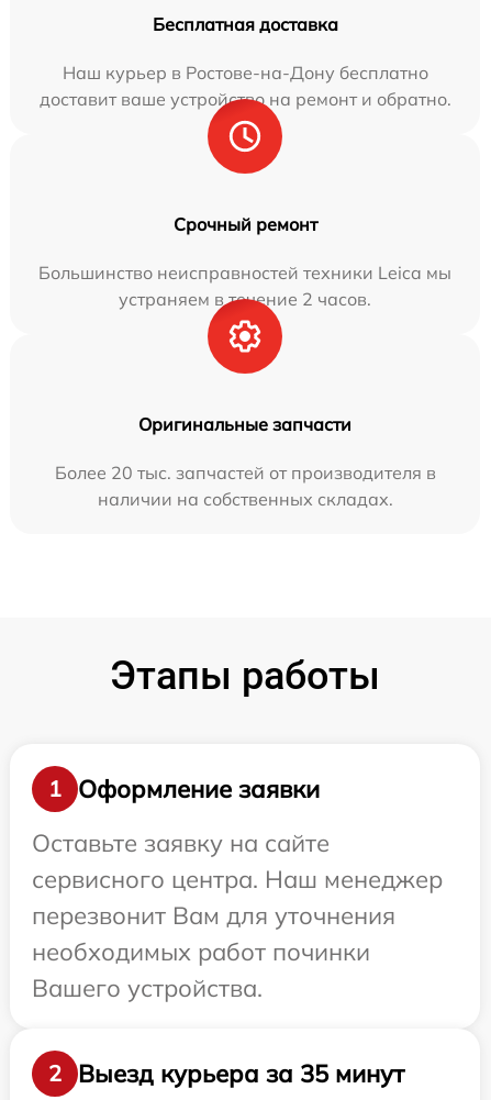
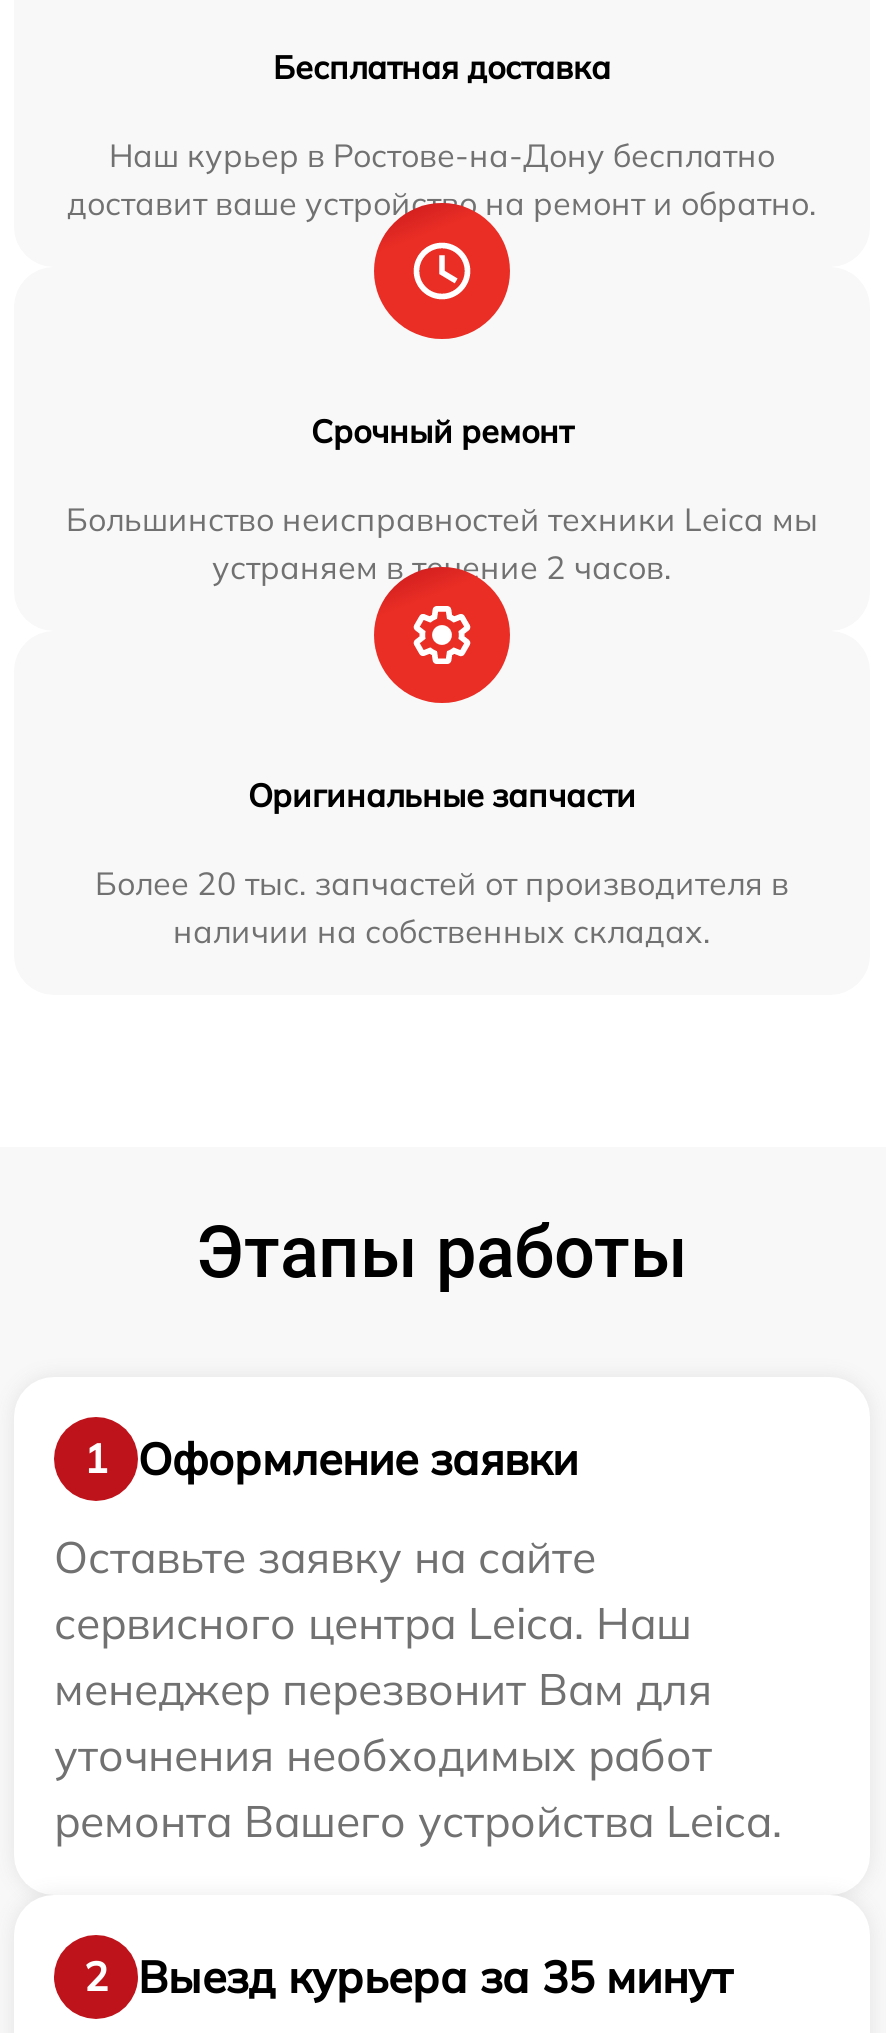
[32,864,443,1003] сервисного центра. Наш менеджер | перезвонит Вам для уточнения | необходимых работ починки | Вашего устройства. -> [54,1595,782,1849] сервисного центра Leica. Наш | менеджер перезвонит Вам для | уточнения необходимых работ | ремонта Вашего устройства Leica.

